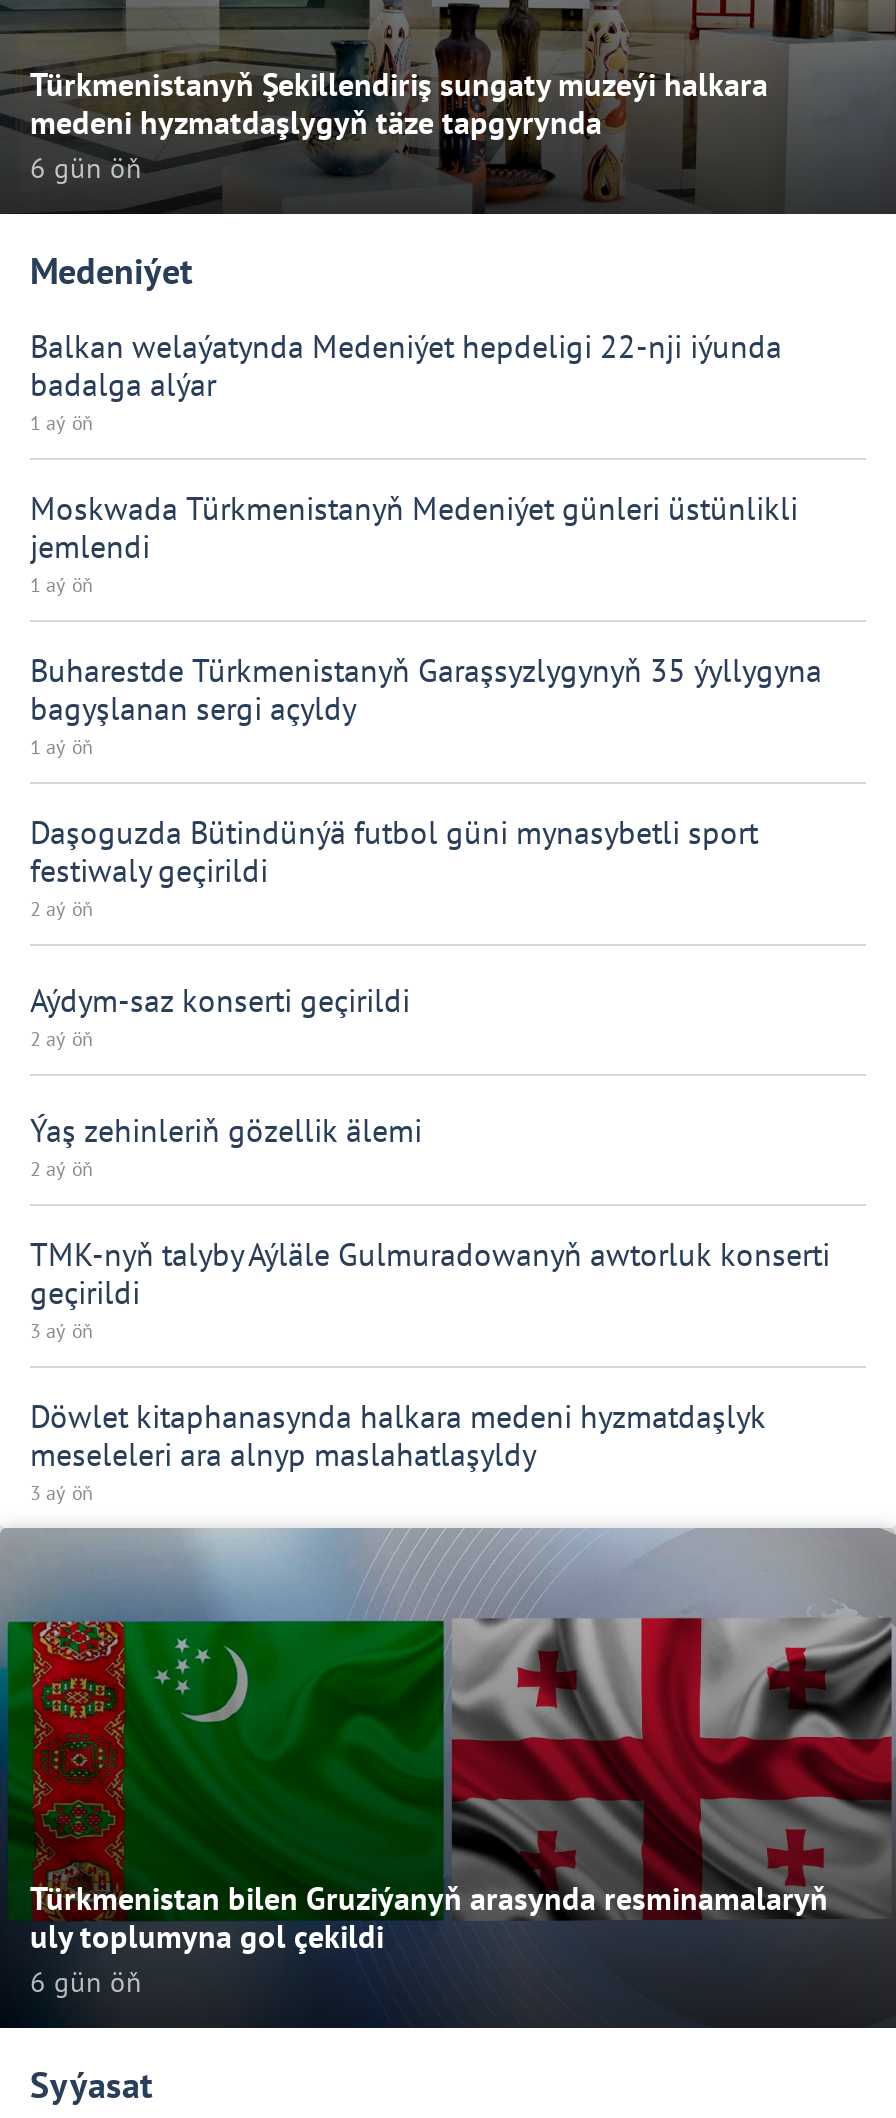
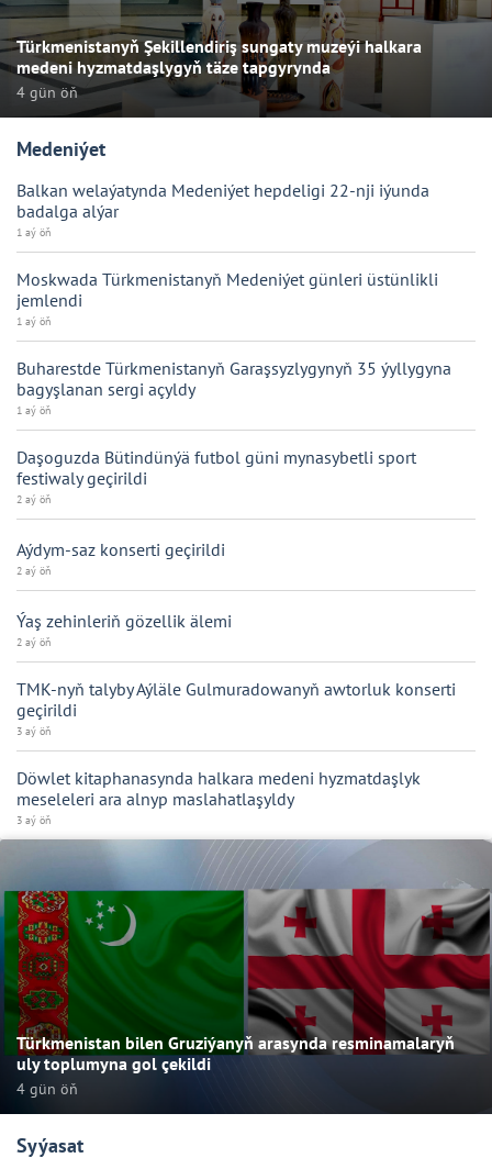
[30,151,142,187] 6 gün öň -> [16,83,78,103] 4 gün öň
[30,1965,142,2001] 6 gün öň -> [16,1079,78,1099] 4 gün öň

